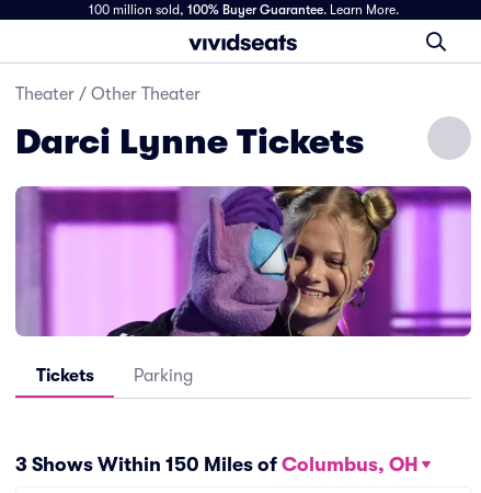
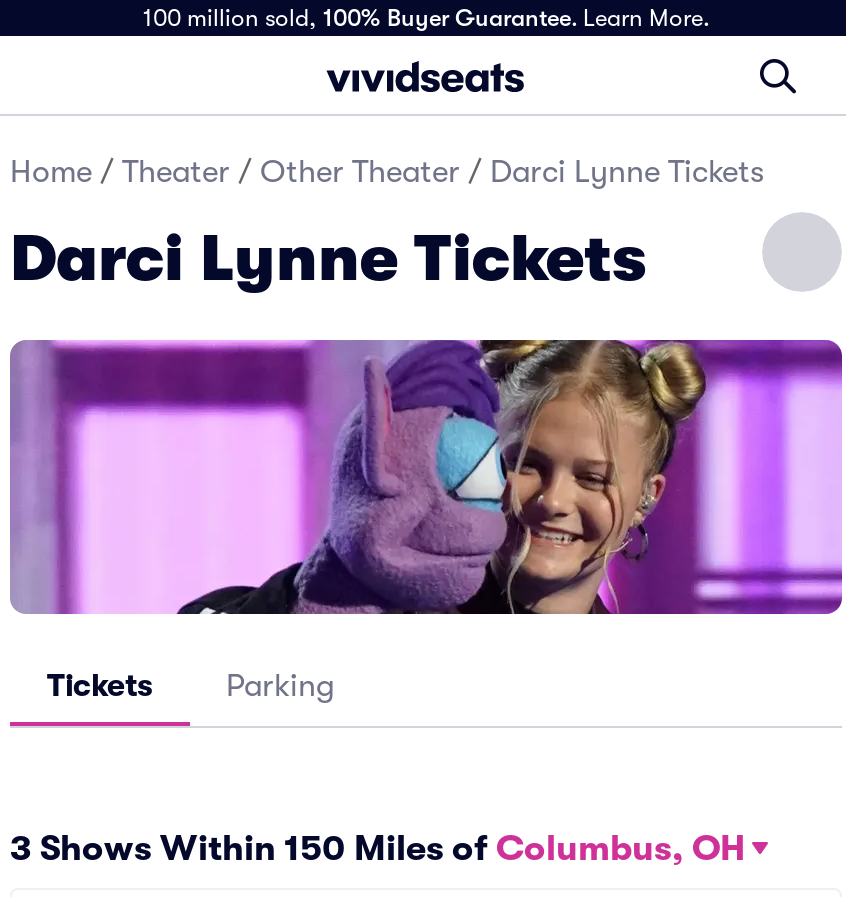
[15,84,201,104] Theater / Other Theater -> [10,154,764,190] Home / Theater / Other Theater / Darci Lynne Tickets

